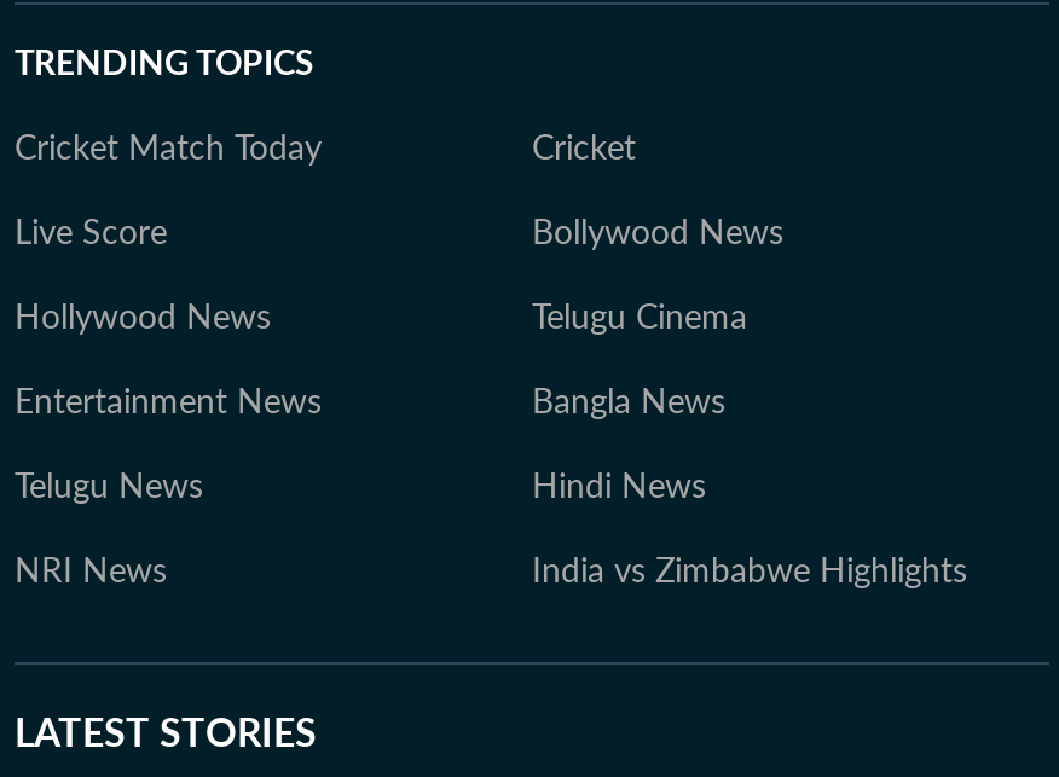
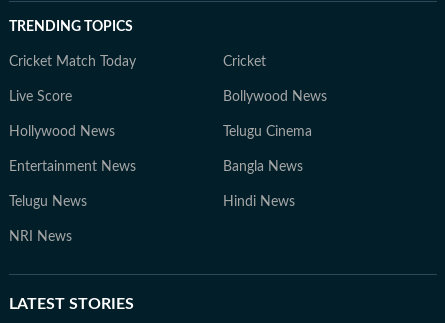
[532,556,967,590] India vs Zimbabwe Highlights -> none

